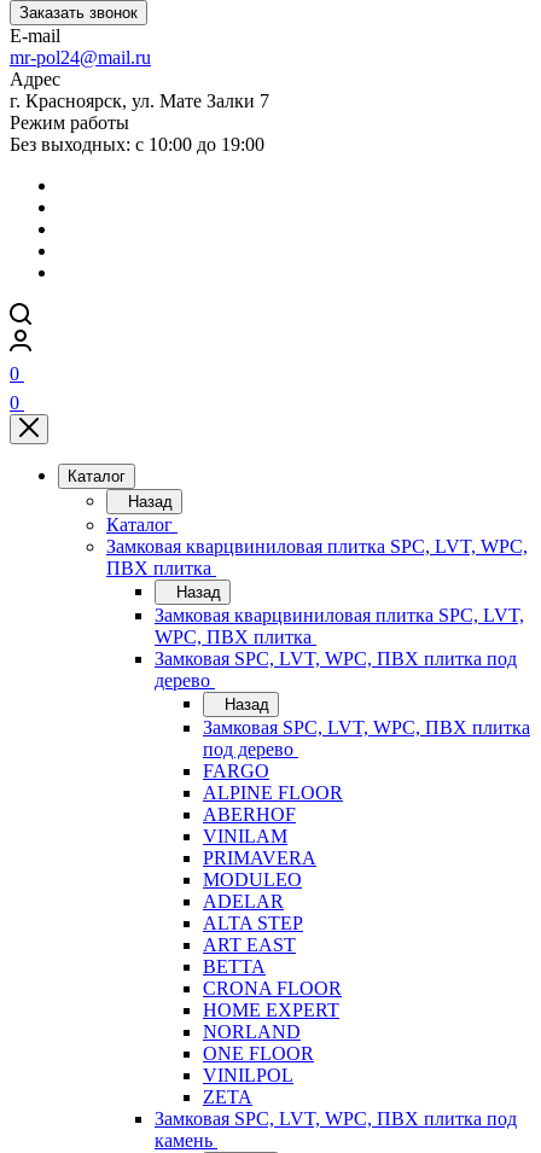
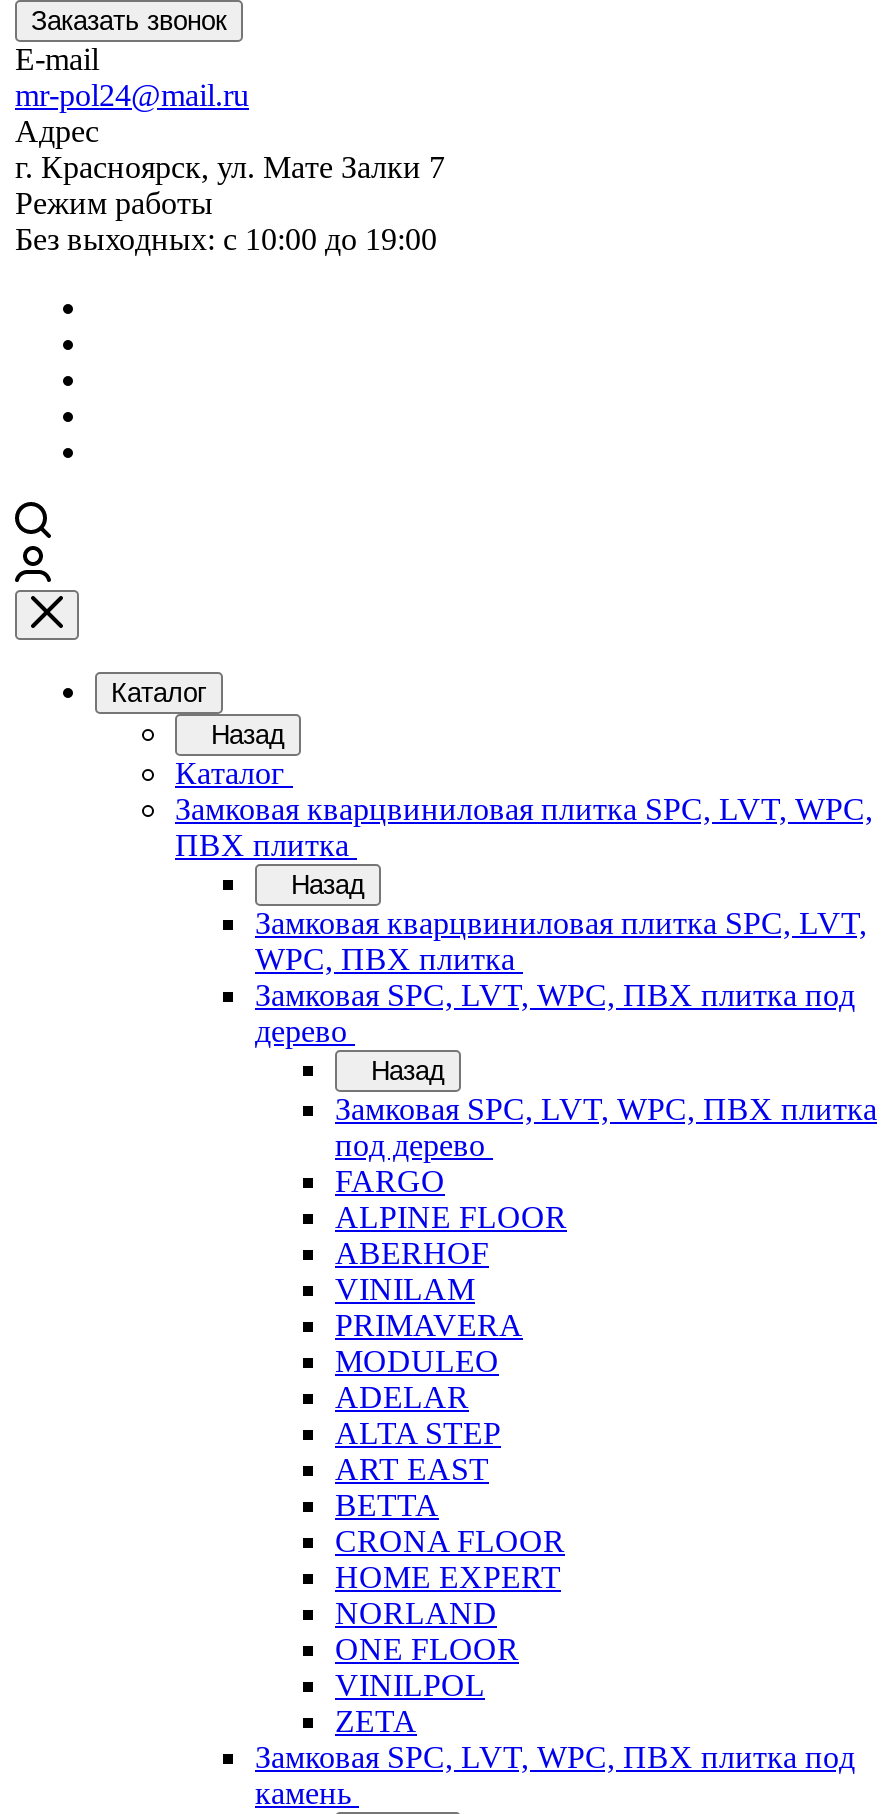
[10,363,19,413] 0 | 0 -> none

